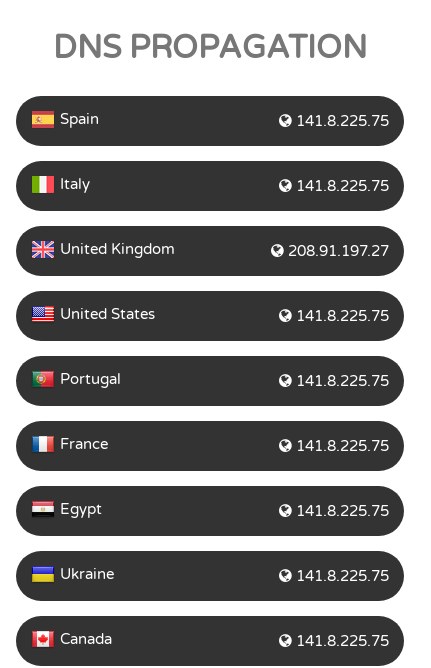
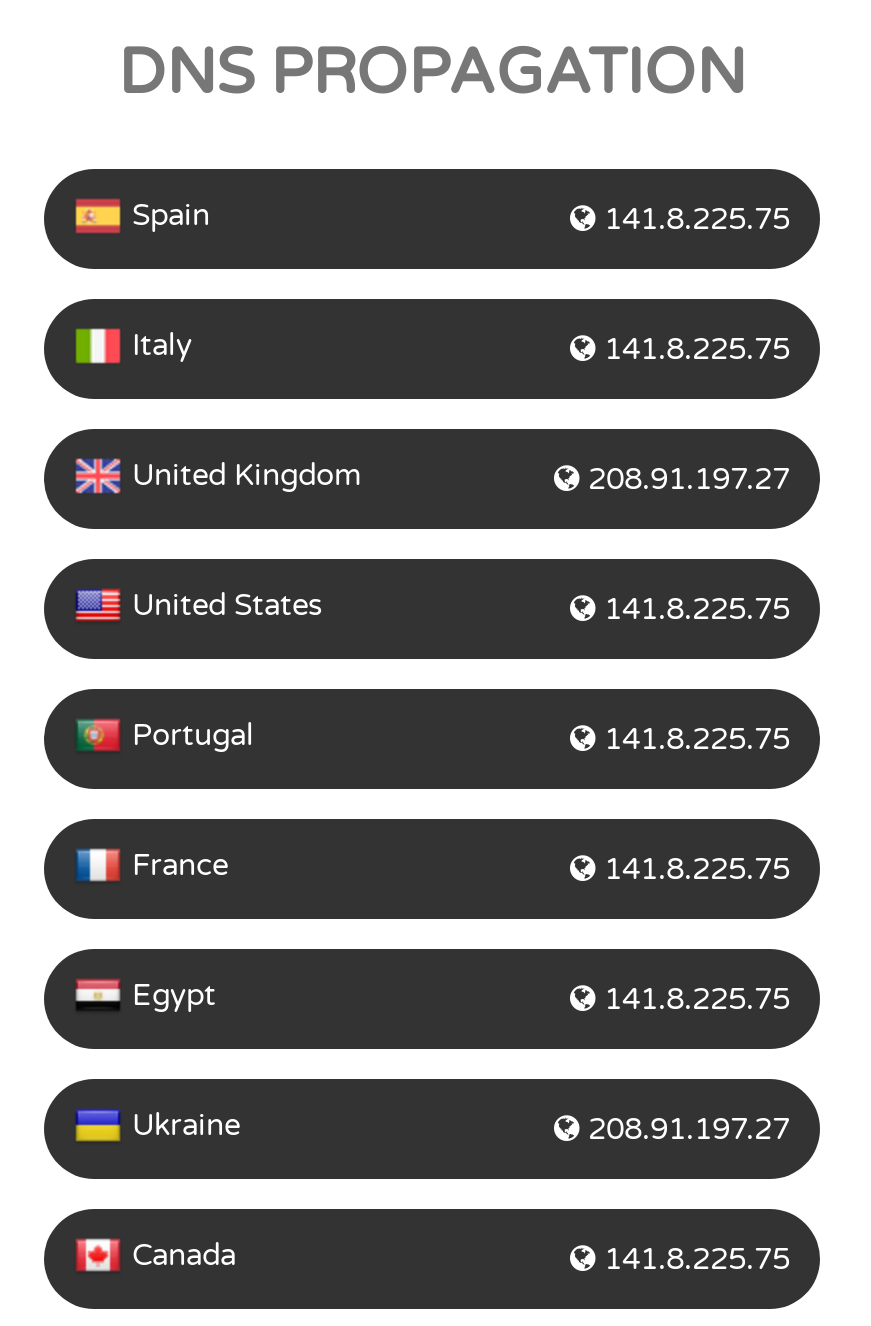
[292,567,389,585] 141.8.225.75 -> [580,1111,790,1147] 208.91.197.27

